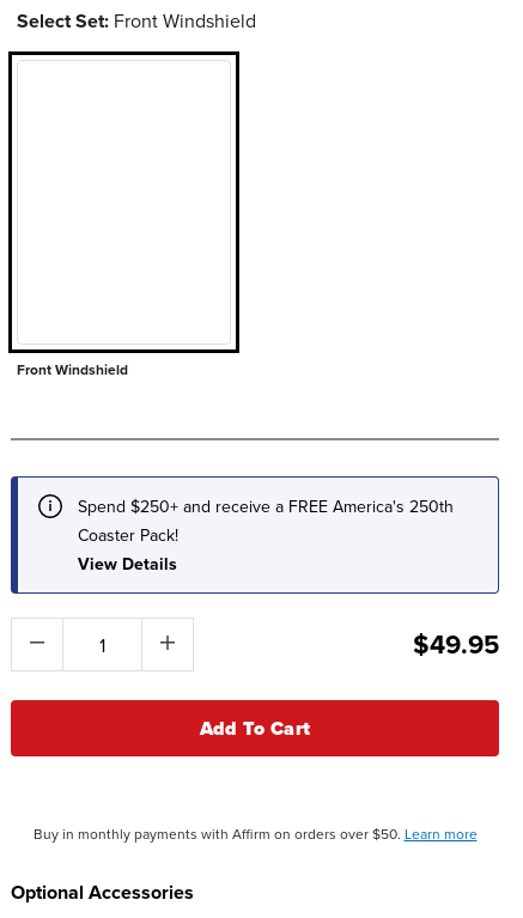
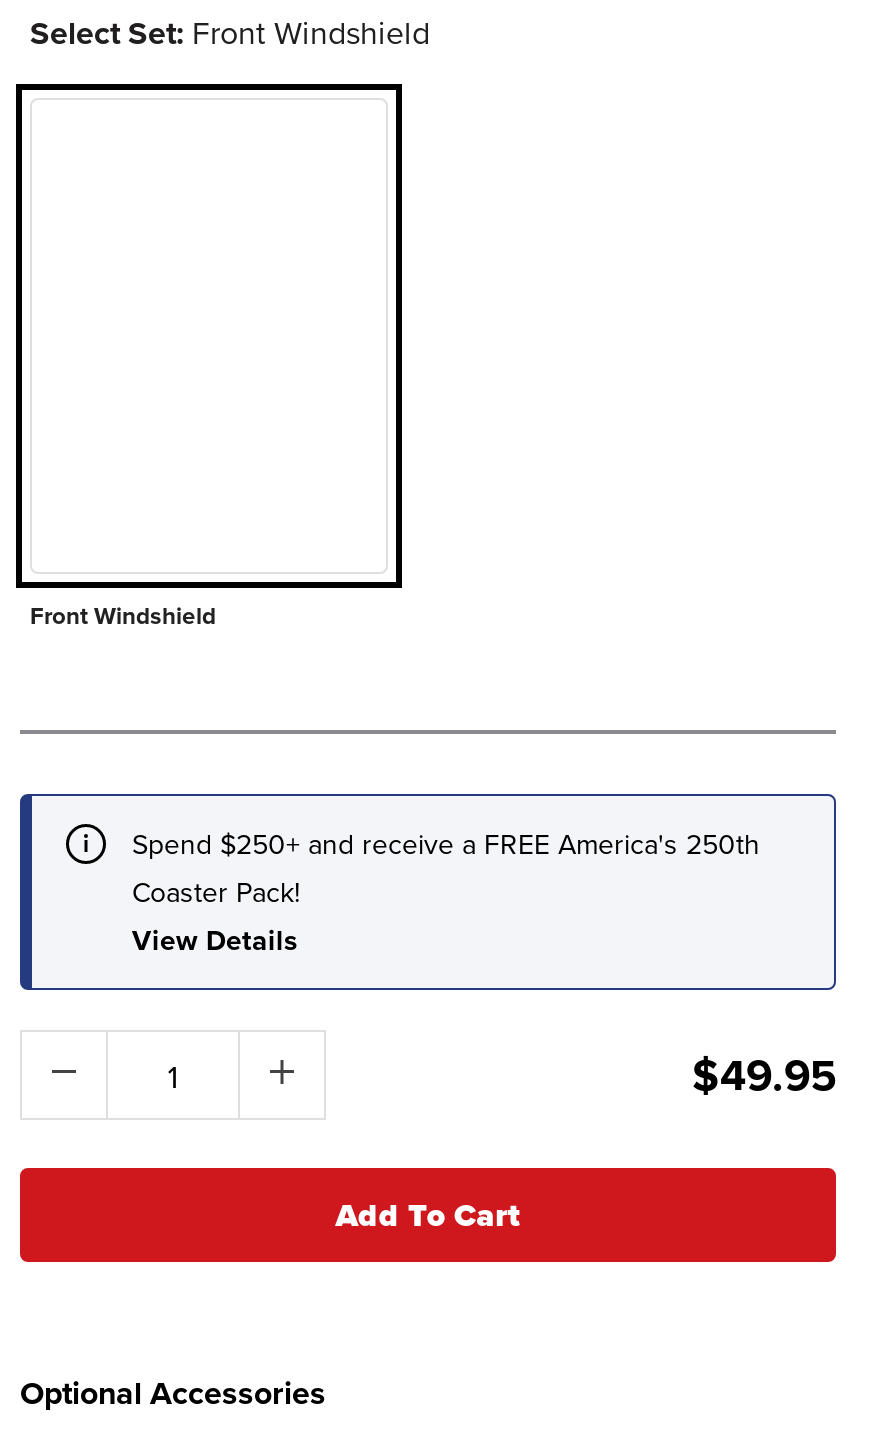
[33,824,477,844] Buy in monthly payments with Affirm on orders over $50. Learn more -> none

